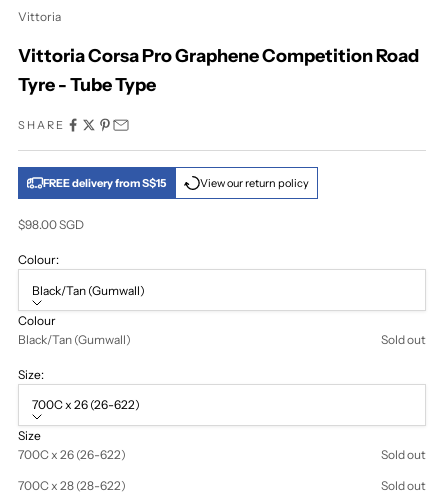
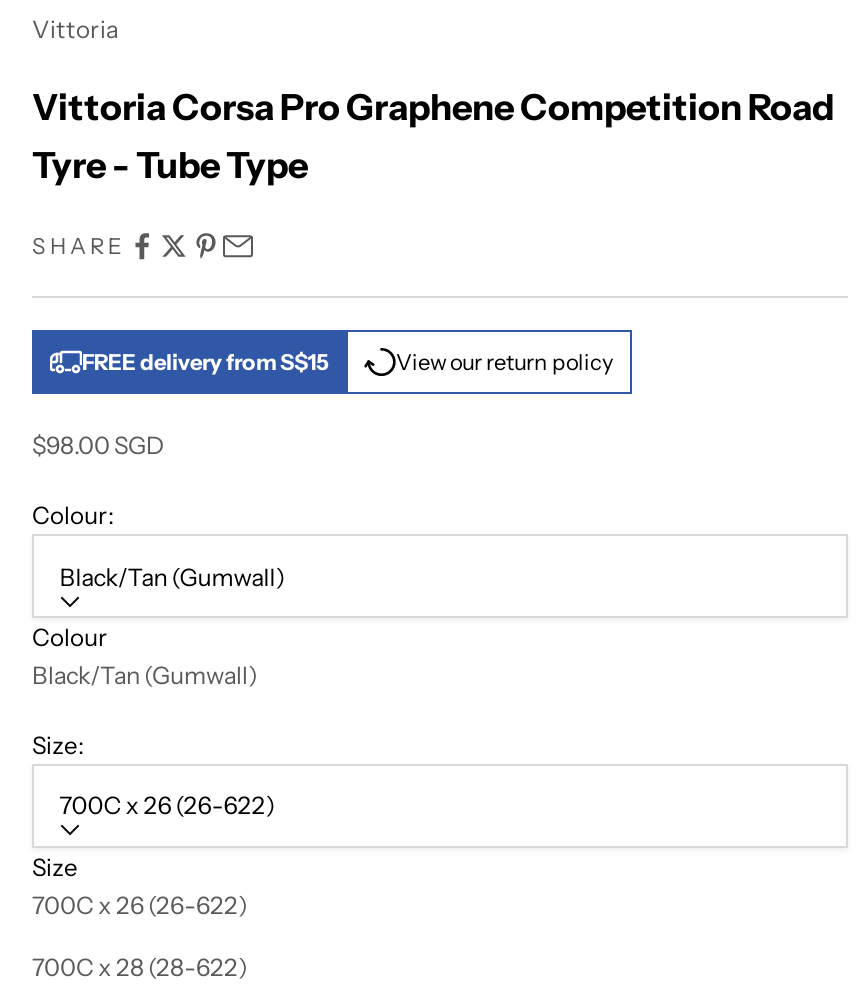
[381,332,426,347] Sold out -> none
[381,447,426,462] Sold out -> none
[381,478,426,493] Sold out -> none

